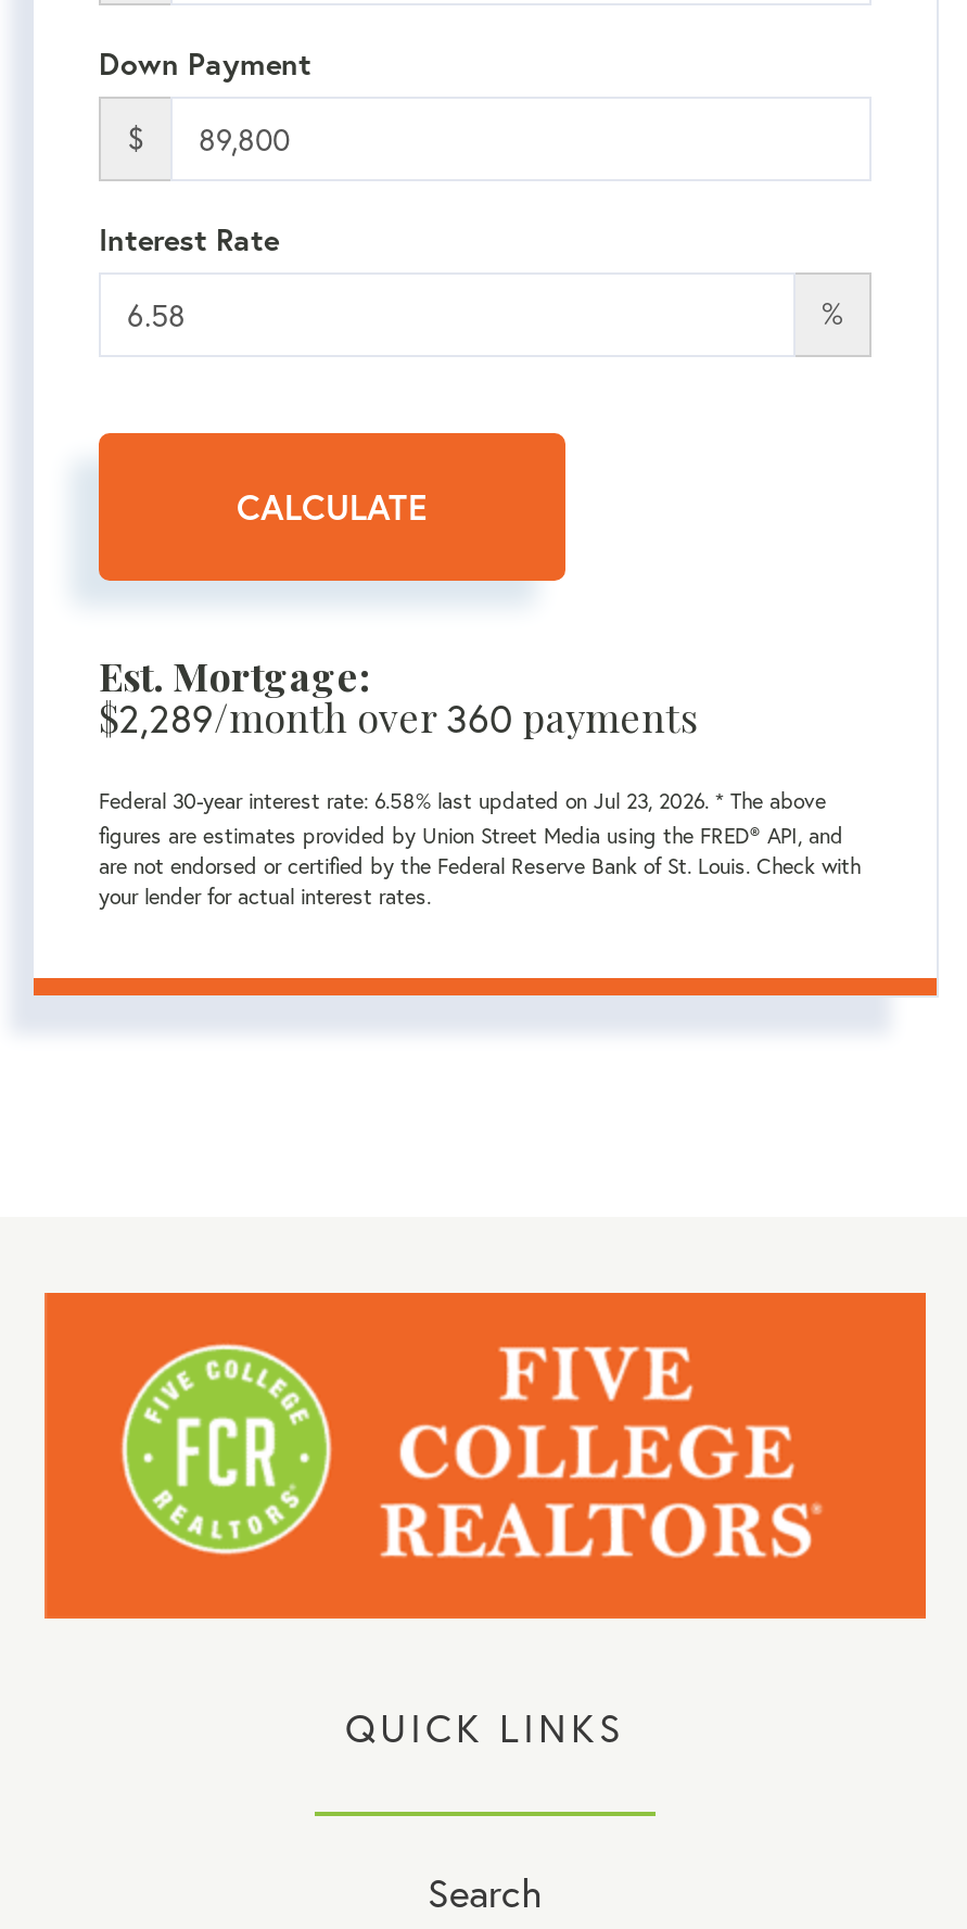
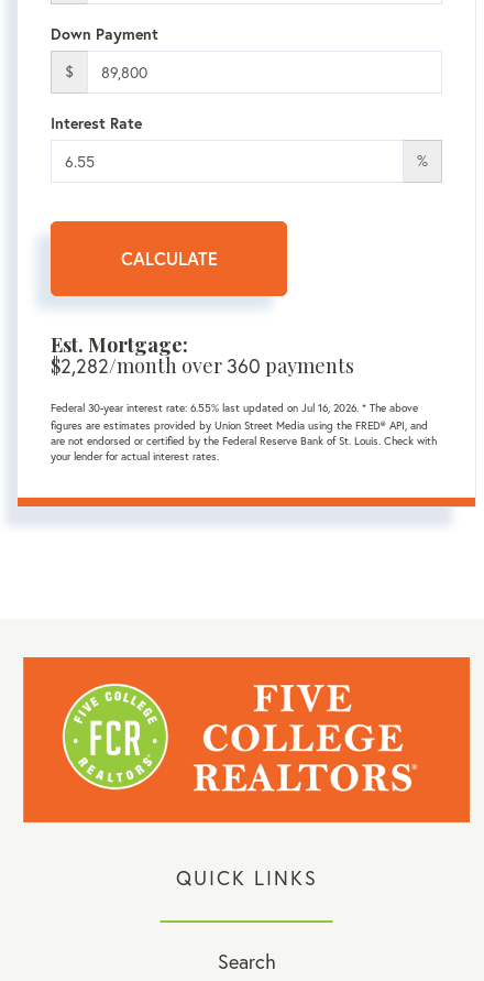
[99,692,698,744] $2,289/month over 360 payments -> [51,353,354,379] $2,282/month over 360 payments
[99,788,826,816] Federal 30-year interest rate: 6.58% last updated on Jul 23, 2026. * The above -> [51,401,418,416] Federal 30-year interest rate: 6.55% last updated on Jul 16, 2026. * The above

